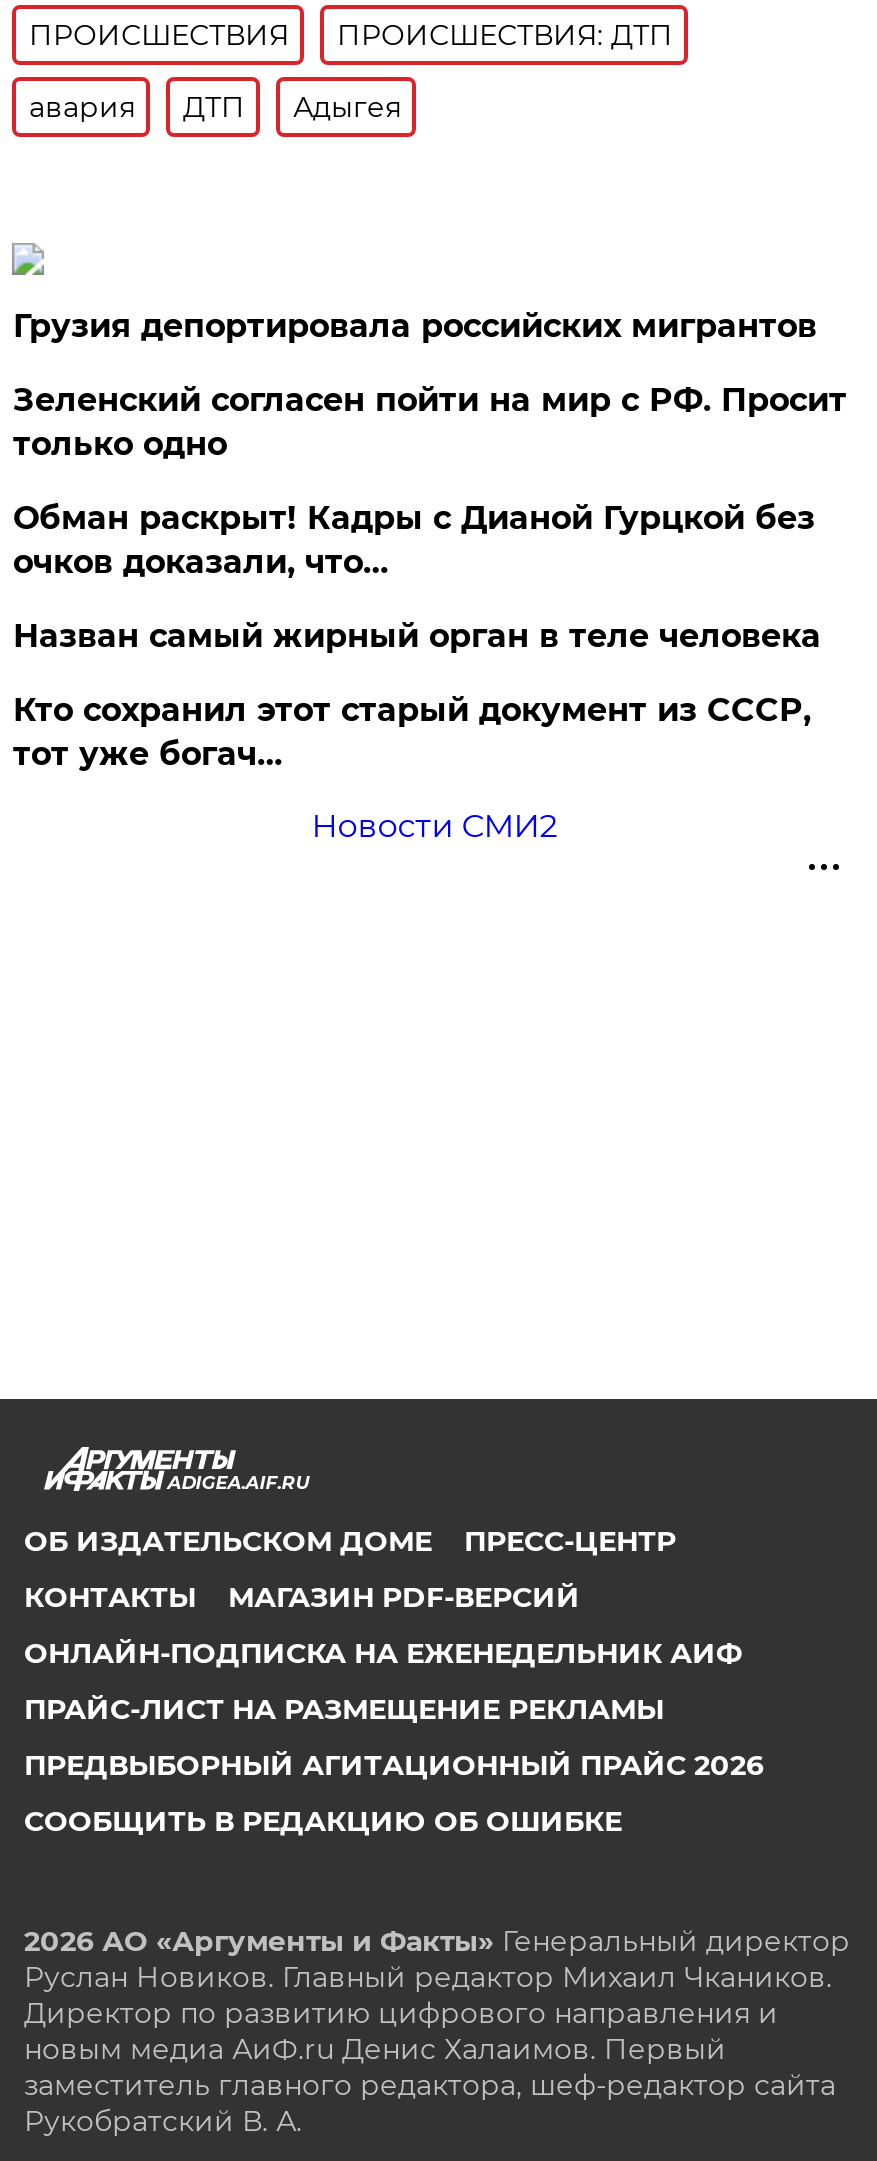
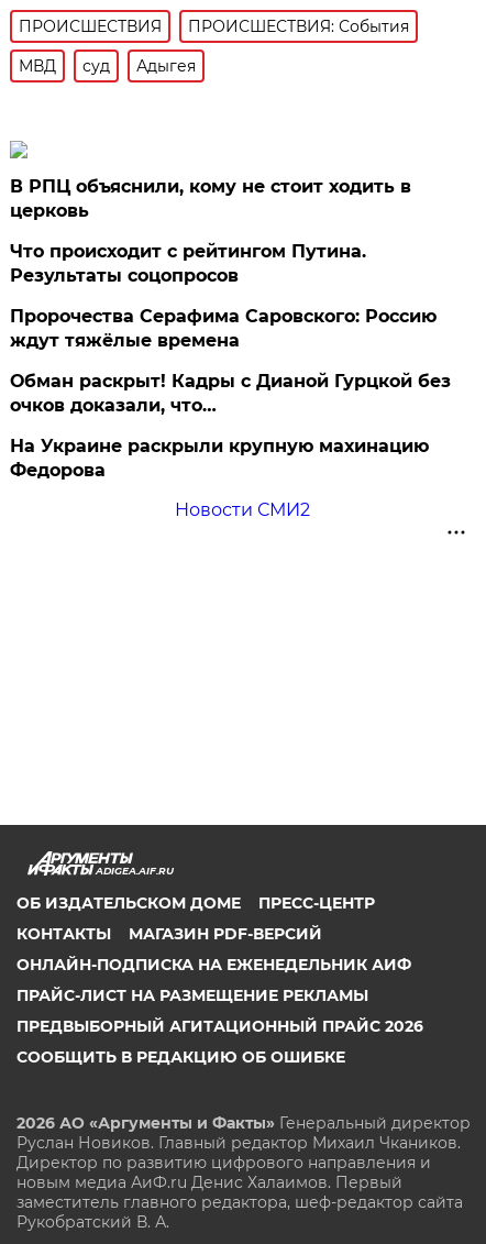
[337,18,673,54] ПРОИСШЕСТВИЯ: ДТП -> [188,17,409,37] ПРОИСШЕСТВИЯ: События
[29,90,245,126] авария | ДТП -> [19,56,110,76] МВД | суд
[13,308,847,464] Грузия депортировала российских мигрантов | Зеленский согласен пойти на мир с РФ. Просит | только одно -> [10,176,437,351] В РПЦ объяснили, кому не стоит ходить в | церковь | Что происходит с рейтингом Путина. | Результаты соцопросов | Пророчества Серафима Саровского: Россию | ждут тяжёлые времена
moved [13,500,815,582] -> [10,371,451,416]: Обман раскрыт! Кадры с Дианой Гурцкой без | очков доказали, что…
[13,618,821,774] Назван самый жирный орган в теле человека | Кто сохранил этот старый документ из СССР, | тот уже богач… -> [10,436,429,481] На Украине раскрыли крупную махинацию | Федорова

